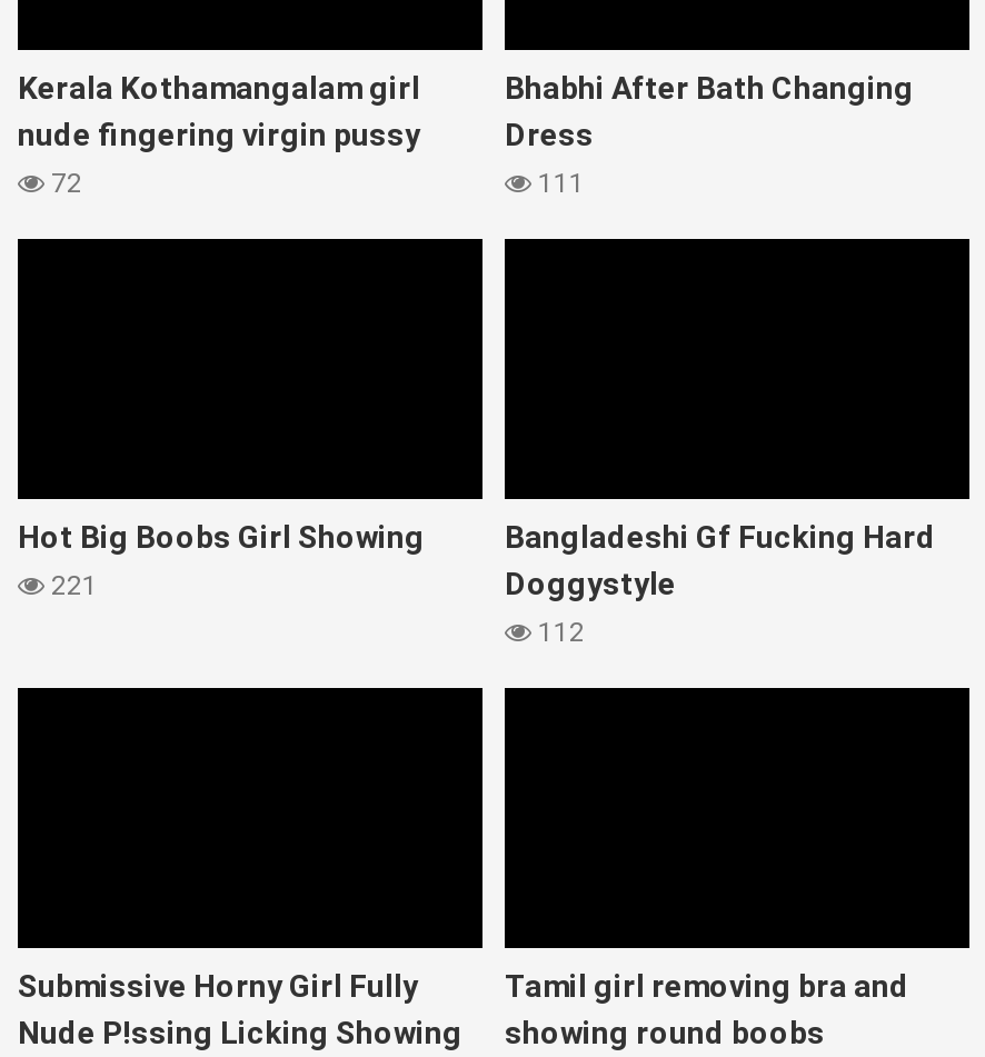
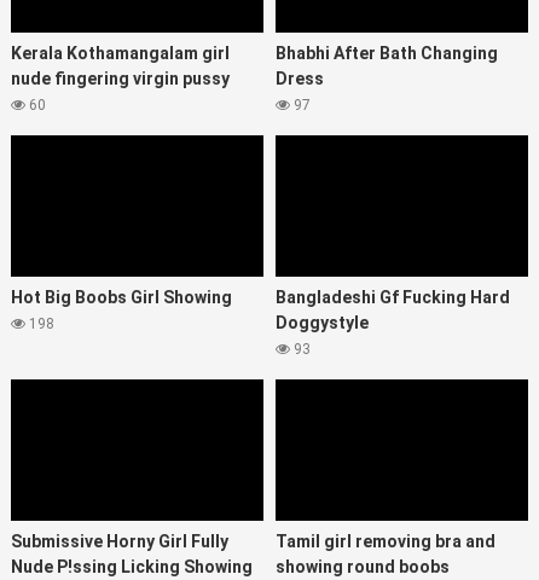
[44,168,82,200] 72 -> [25,97,46,114] 60
[531,168,585,200] 111 -> [290,97,311,114] 97
[44,571,98,602] 221 -> [25,316,54,333] 198
[531,617,585,648] 112 -> [290,341,311,358] 93

